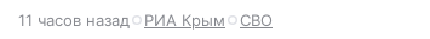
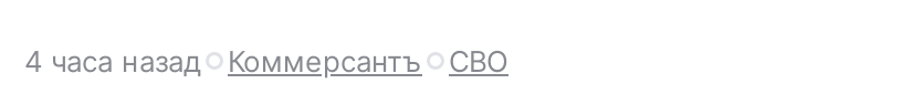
[18,11,225,30] 11 часов назад | РИА Крым -> [24,42,422,77] 4 часа назад | Коммерсантъ

